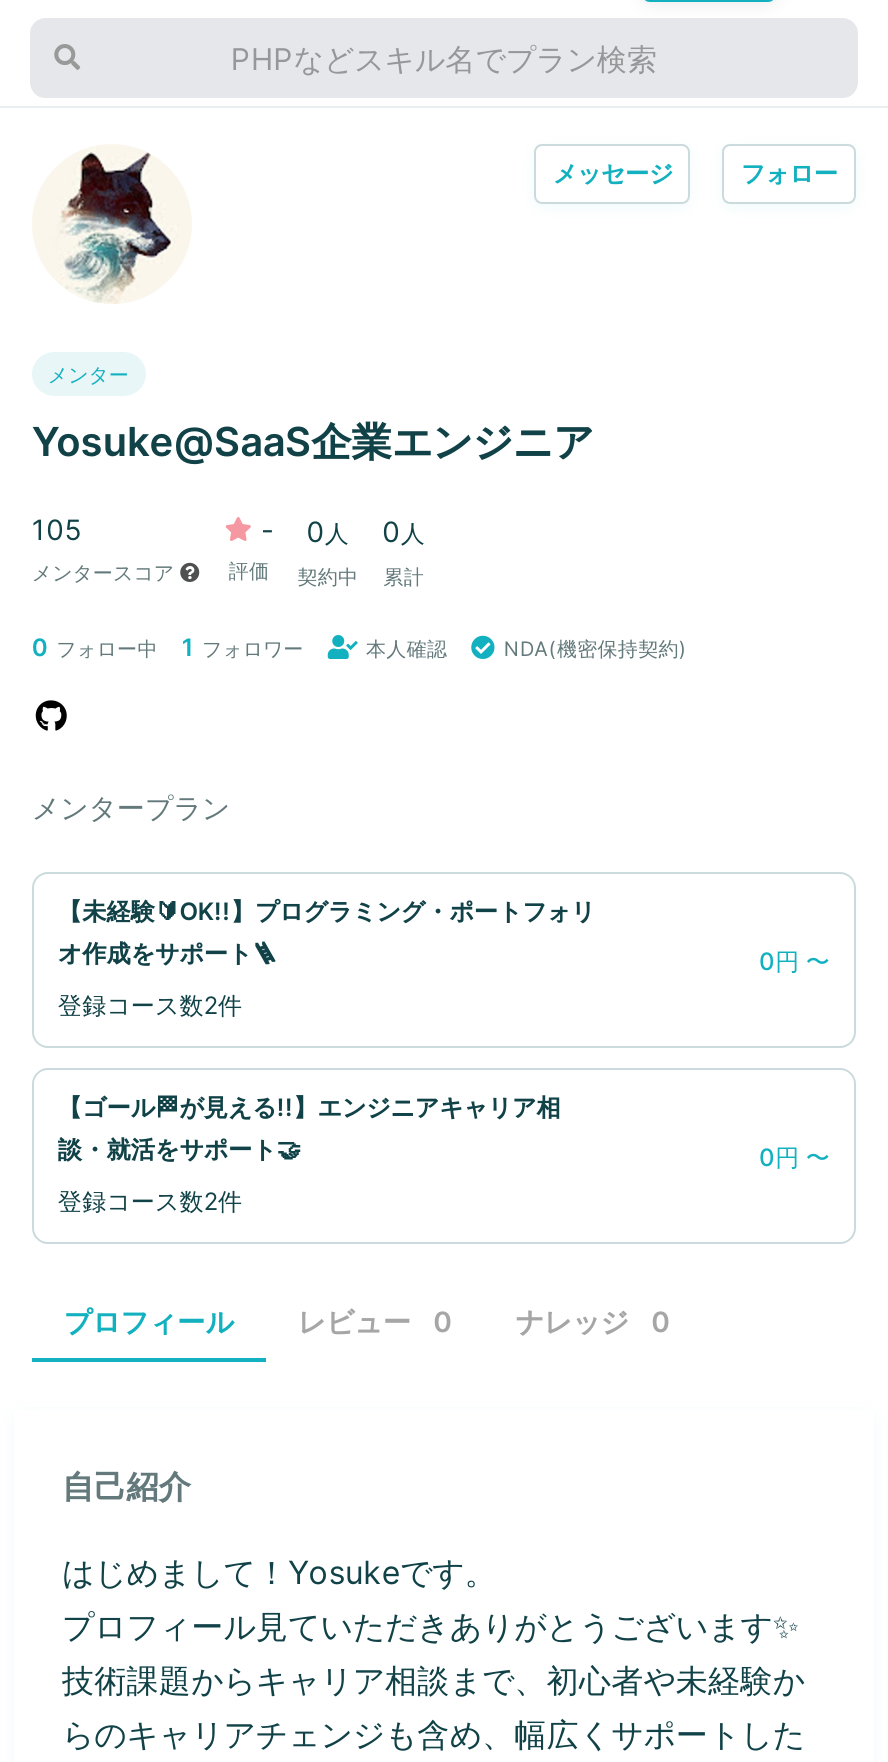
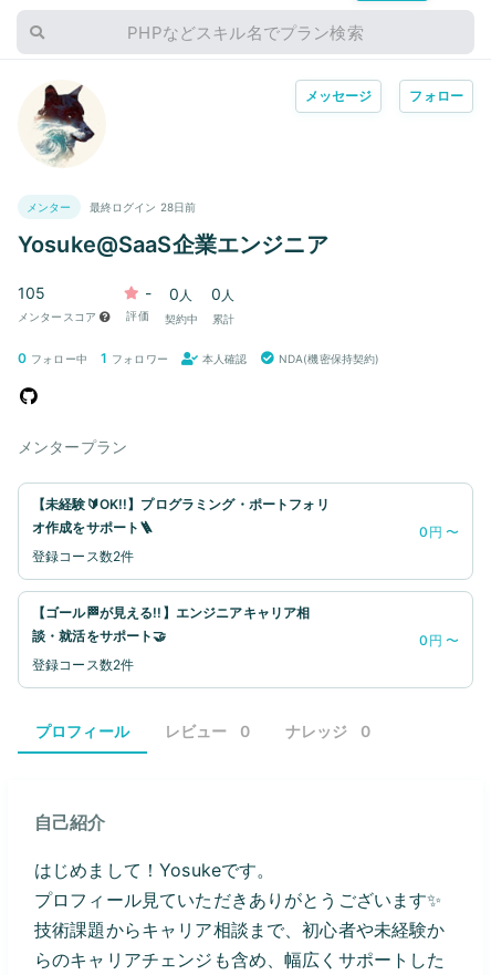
none -> [89,201,196,214] 最終ログイン 28日前

